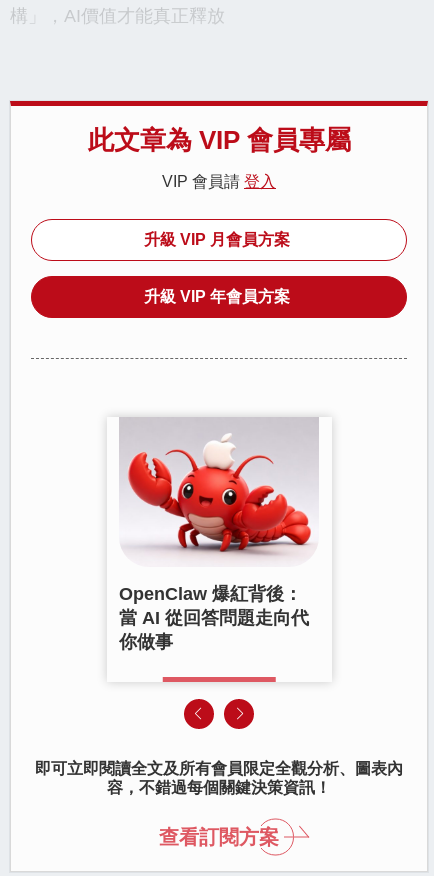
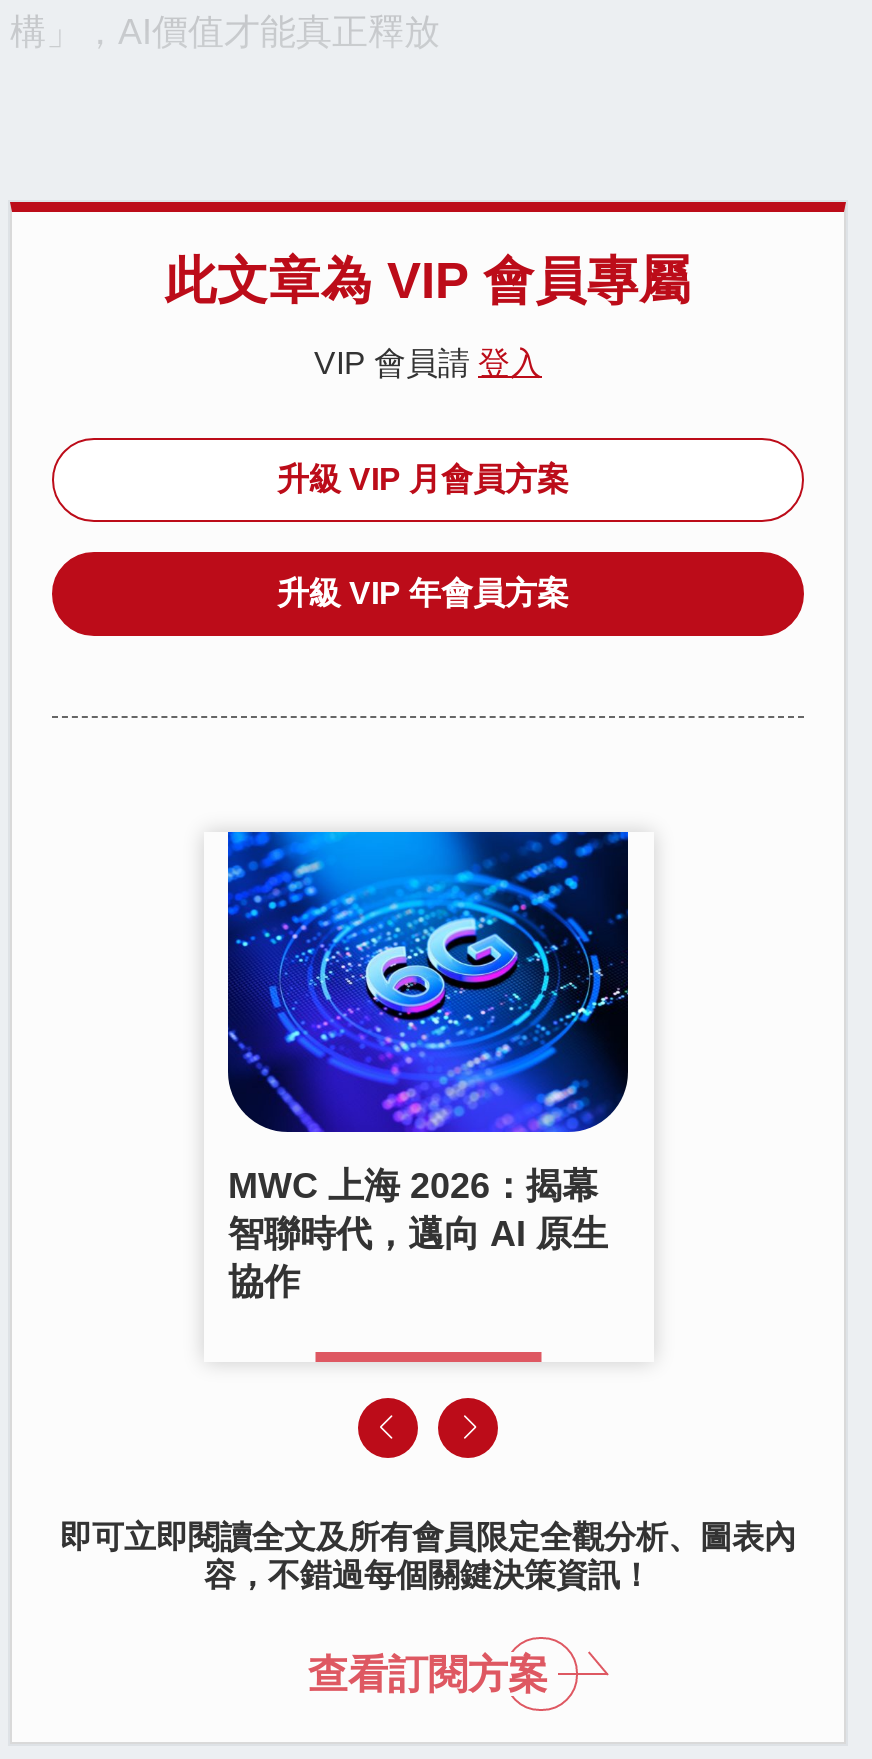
[119,417,319,652] [image] | OpenClaw 爆紅背後： | 當 AI 從回答問題走向代 | 你做事 -> [226,830,630,1302] [image] | MWC 上海 2026：揭幕 | 智聯時代，邁向 AI 原生 | 協作

